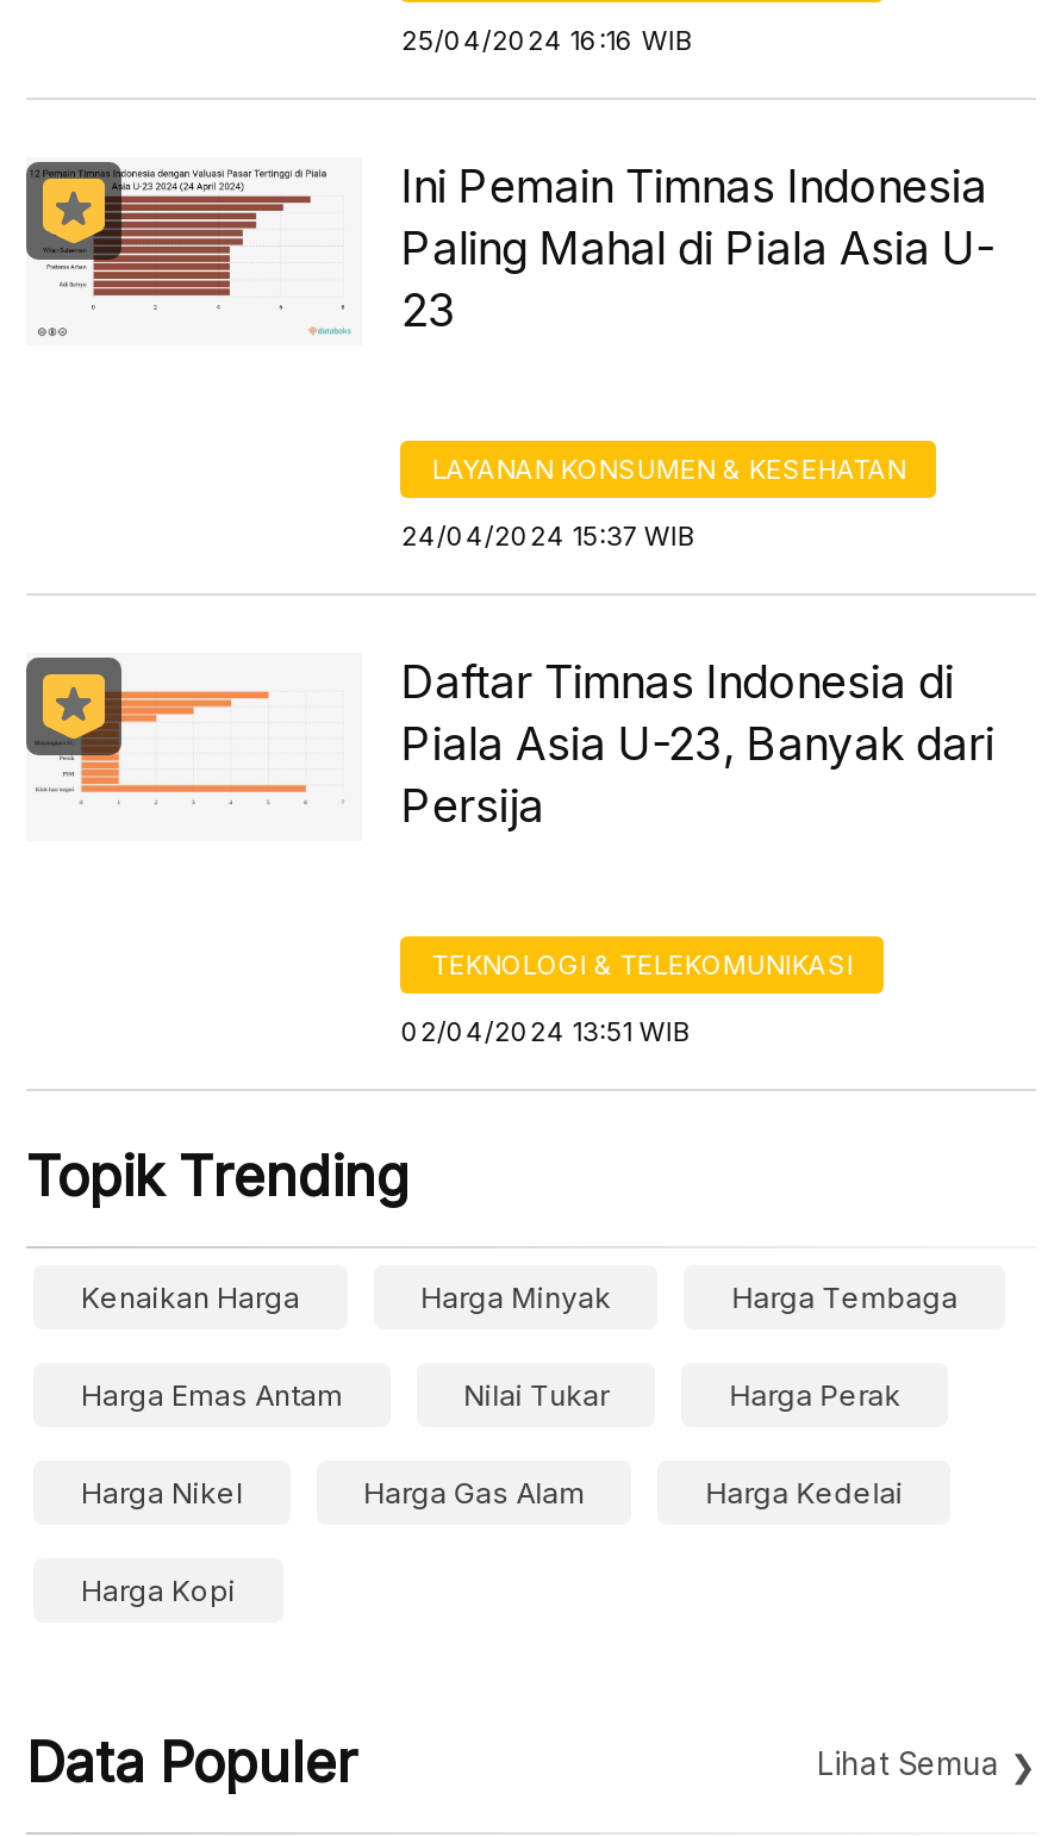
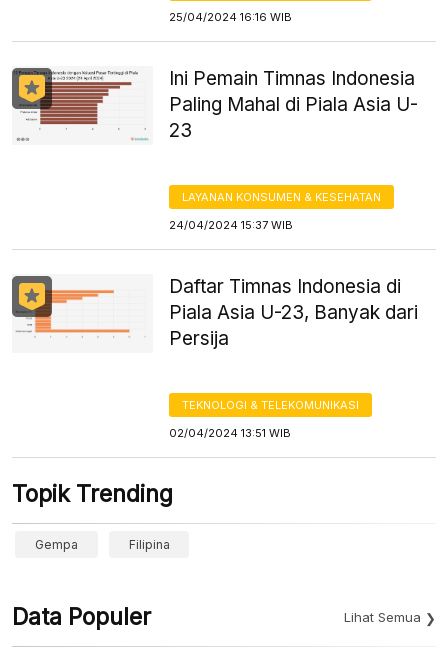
[81,1279,958,1608] Kenaikan Harga | Harga Minyak | Harga Tembaga | Harga Emas Antam | Nilai Tukar | Harga Perak | Harga Nikel | Harga Gas Alam | Harga Kedelai | Harga Kopi -> [35,537,170,552] Gempa | Filipina

